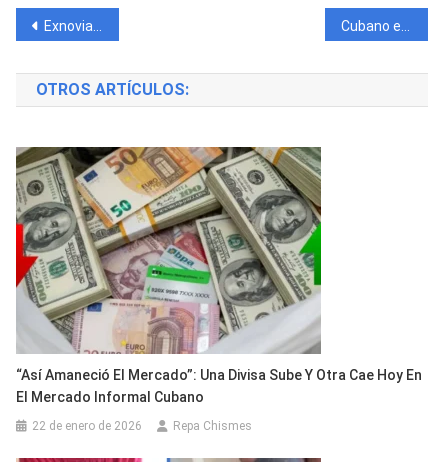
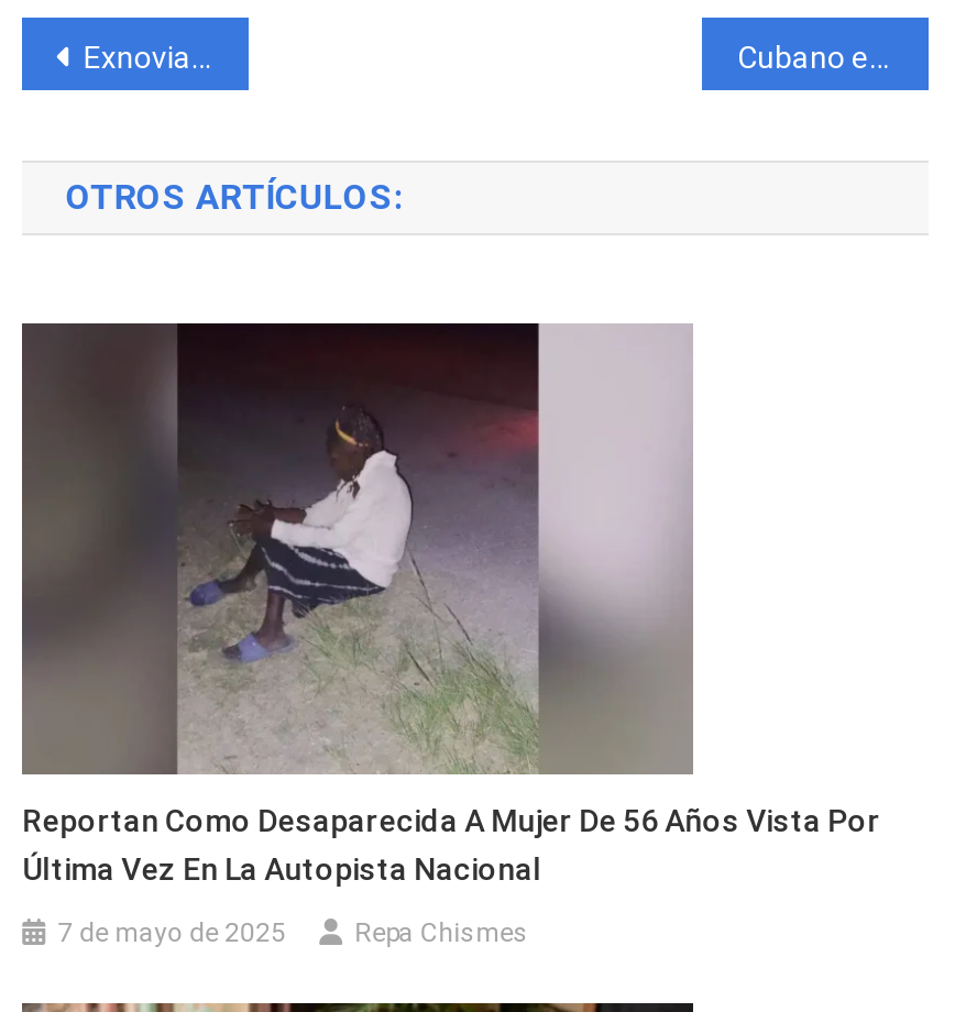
[15,146,422,405] [image] | “Así Amaneció El Mercado”: Una Divisa Sube Y Otra Cae Hoy En | El Mercado Informal Cubano -> [20,321,880,887] [image] | Reportan Como Desaparecida A Mujer De 56 Años Vista Por | Última Vez En La Autopista Nacional
[32,419,142,433] 22 de enero de 2026 -> [57,918,286,949] 7 de mayo de 2025

